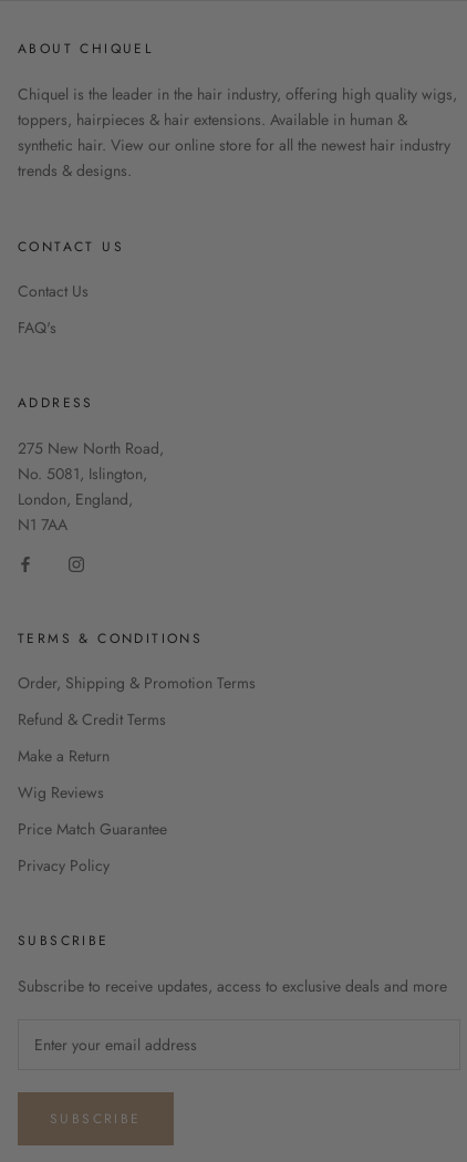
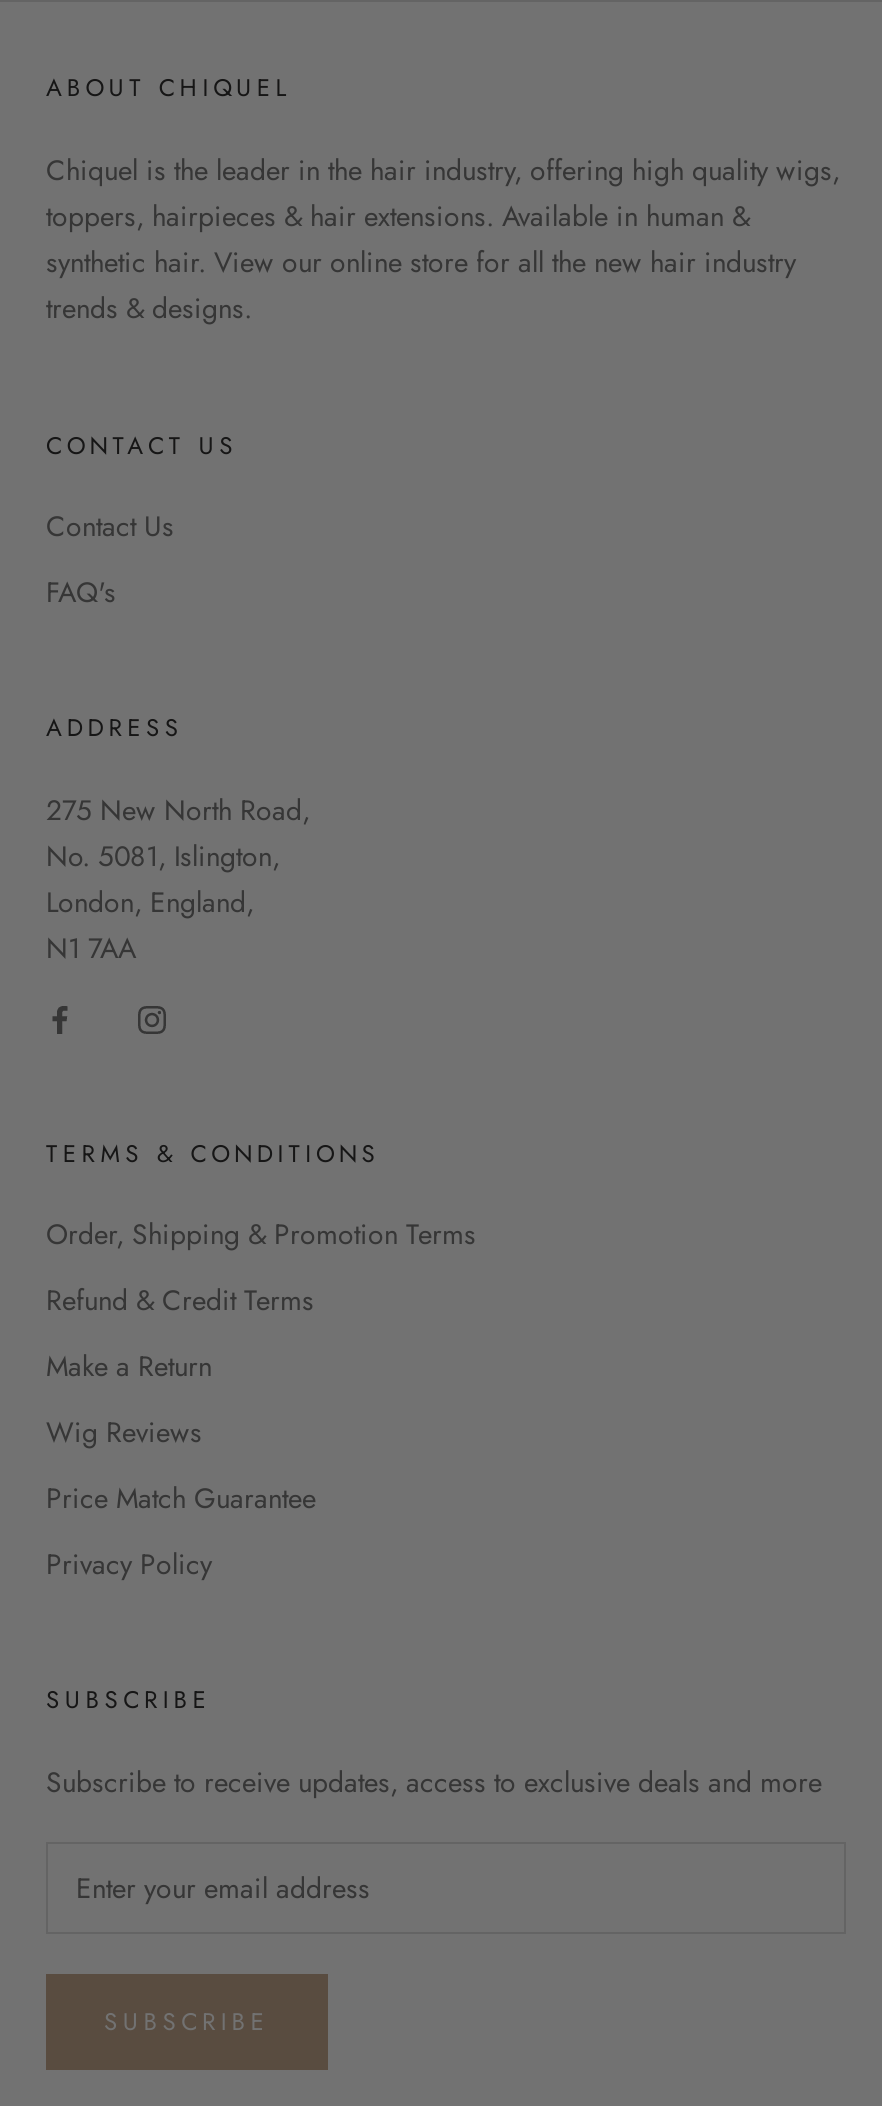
[18,134,450,156] synthetic hair. View our online store for all the newest hair industry -> [46,242,796,282] synthetic hair. View our online store for all the new hair industry

